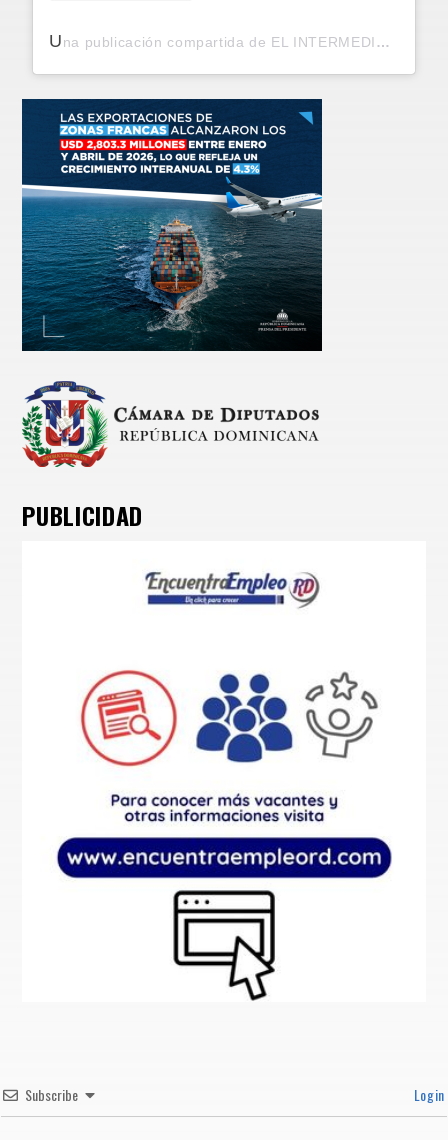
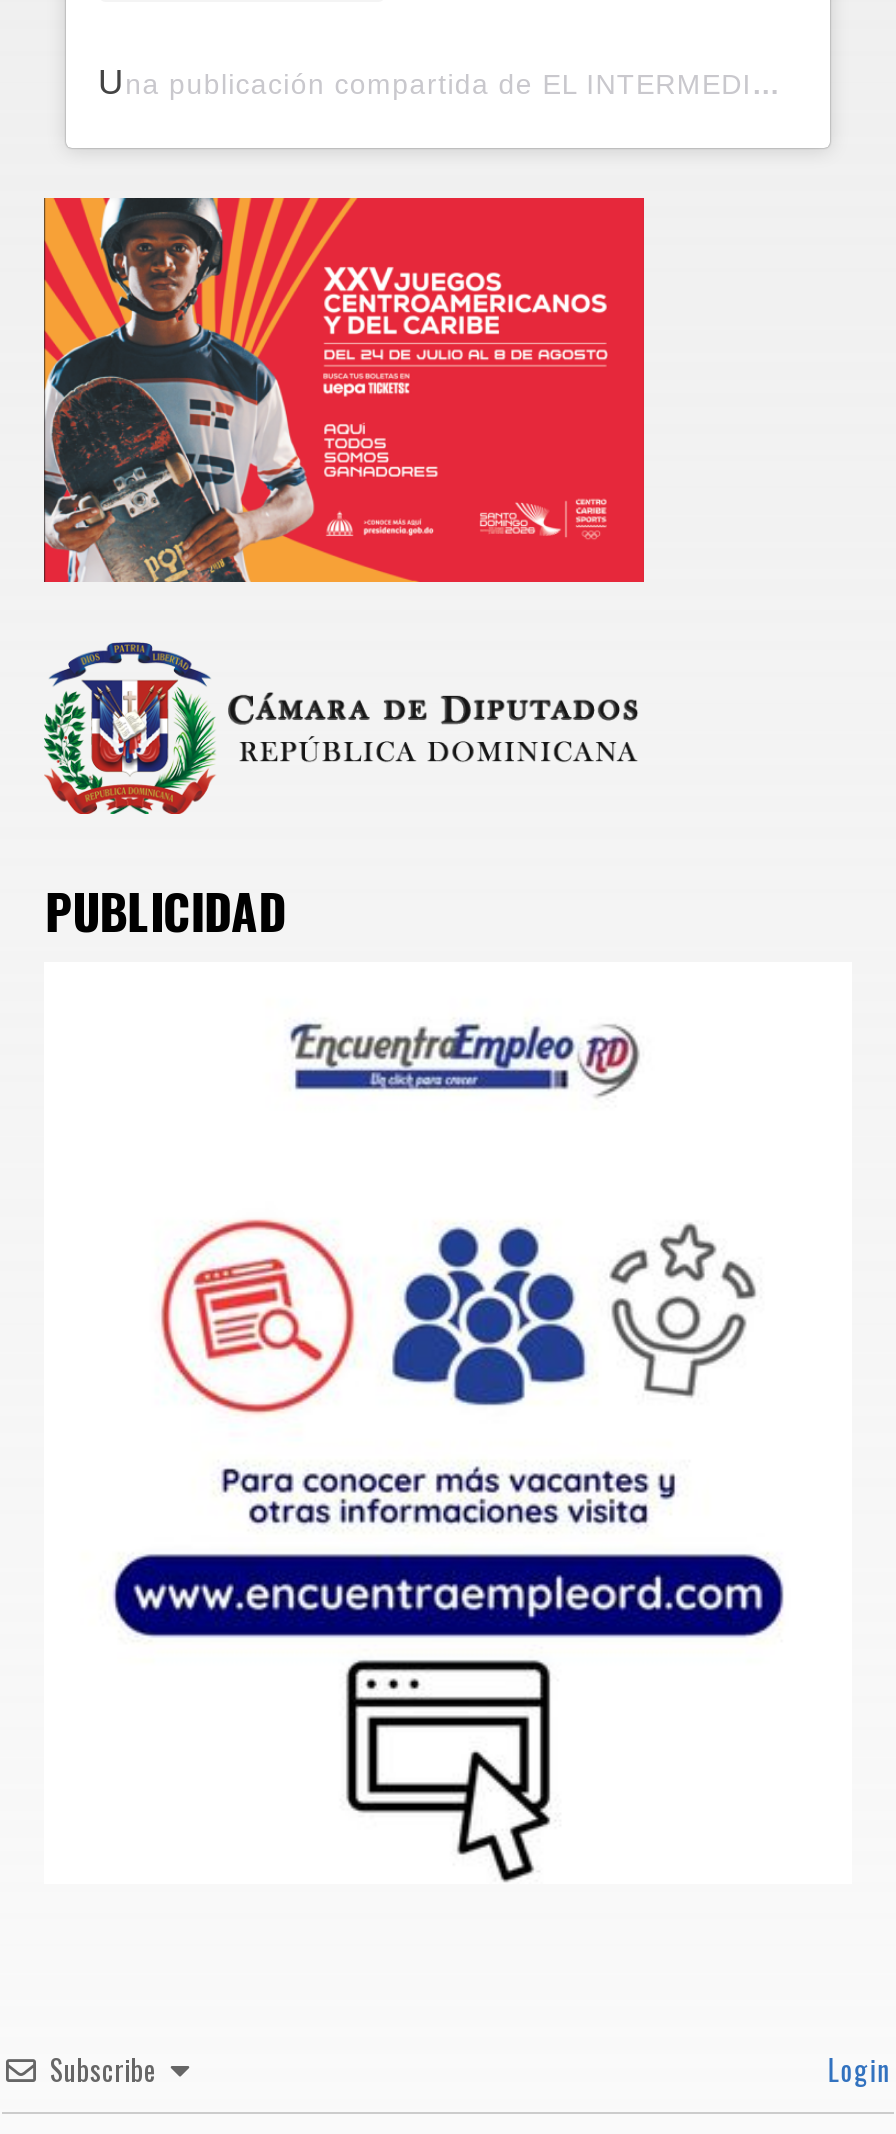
[21,98,323,352] [image] -> [42,196,646,584] [image]

